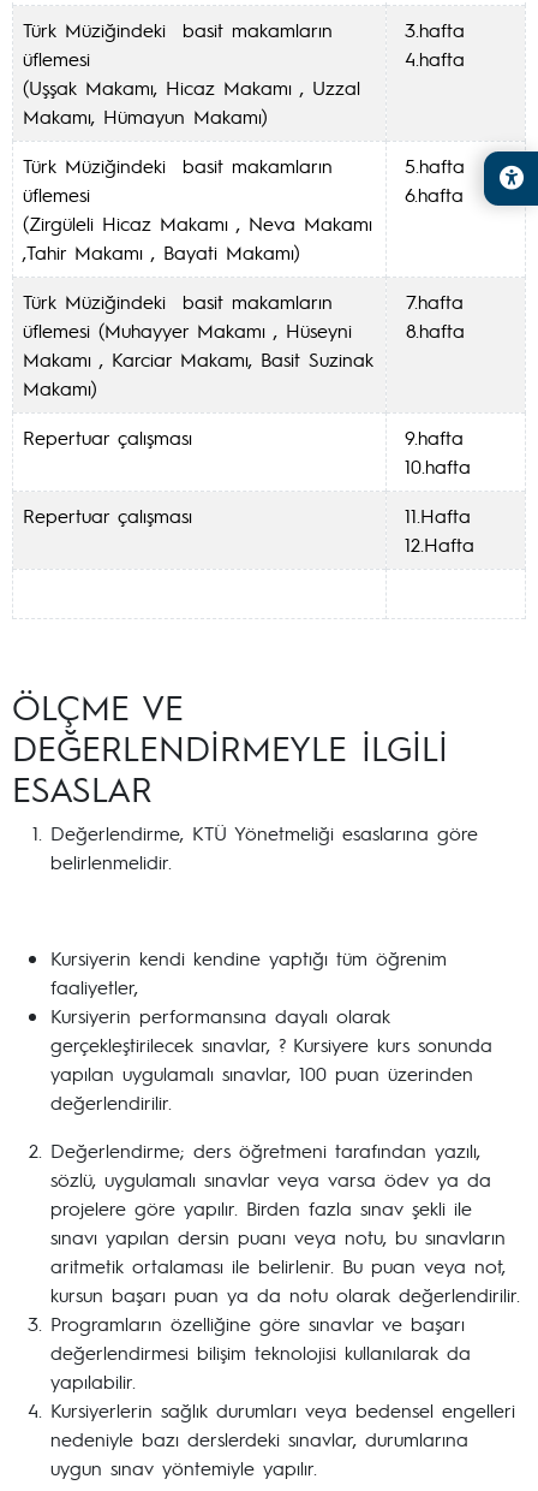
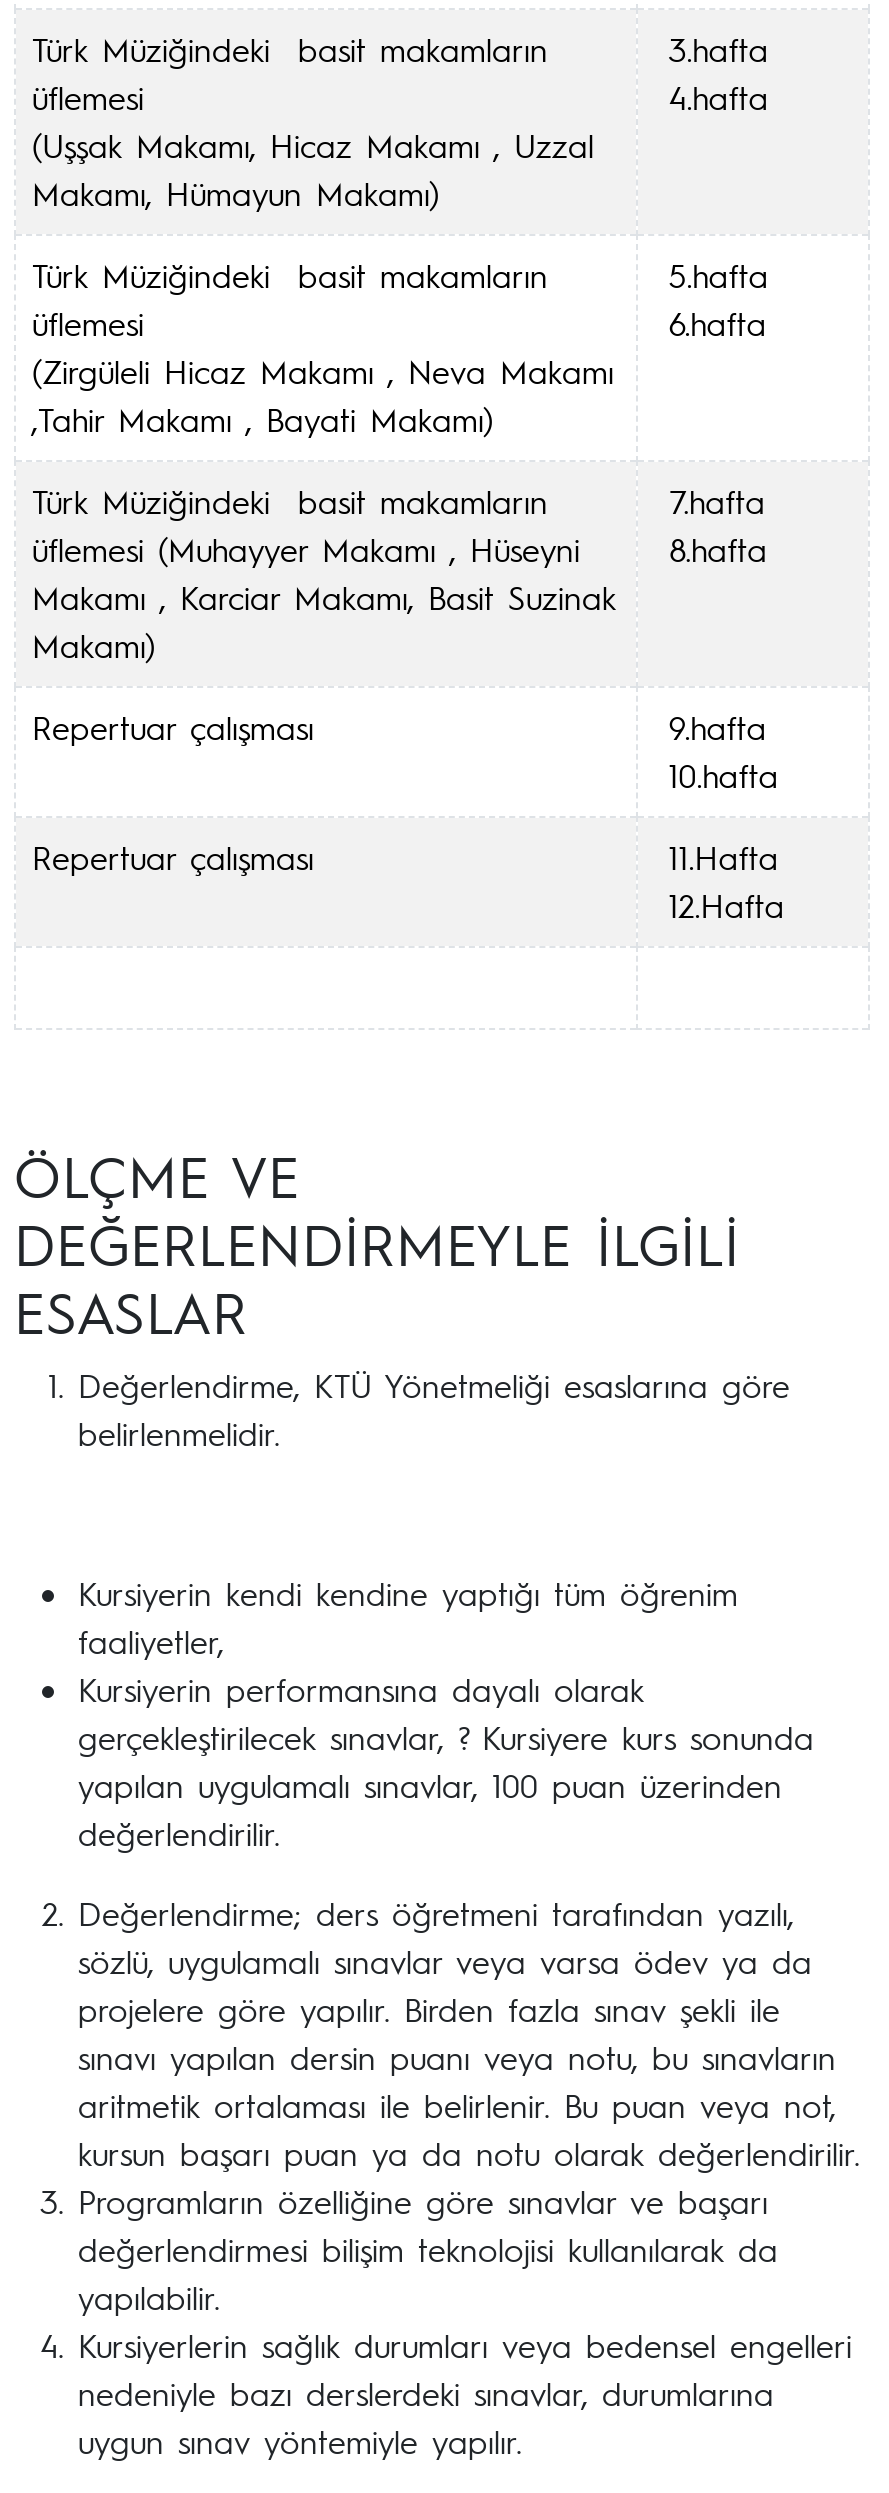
[476,148,534,209] [image] -> none

